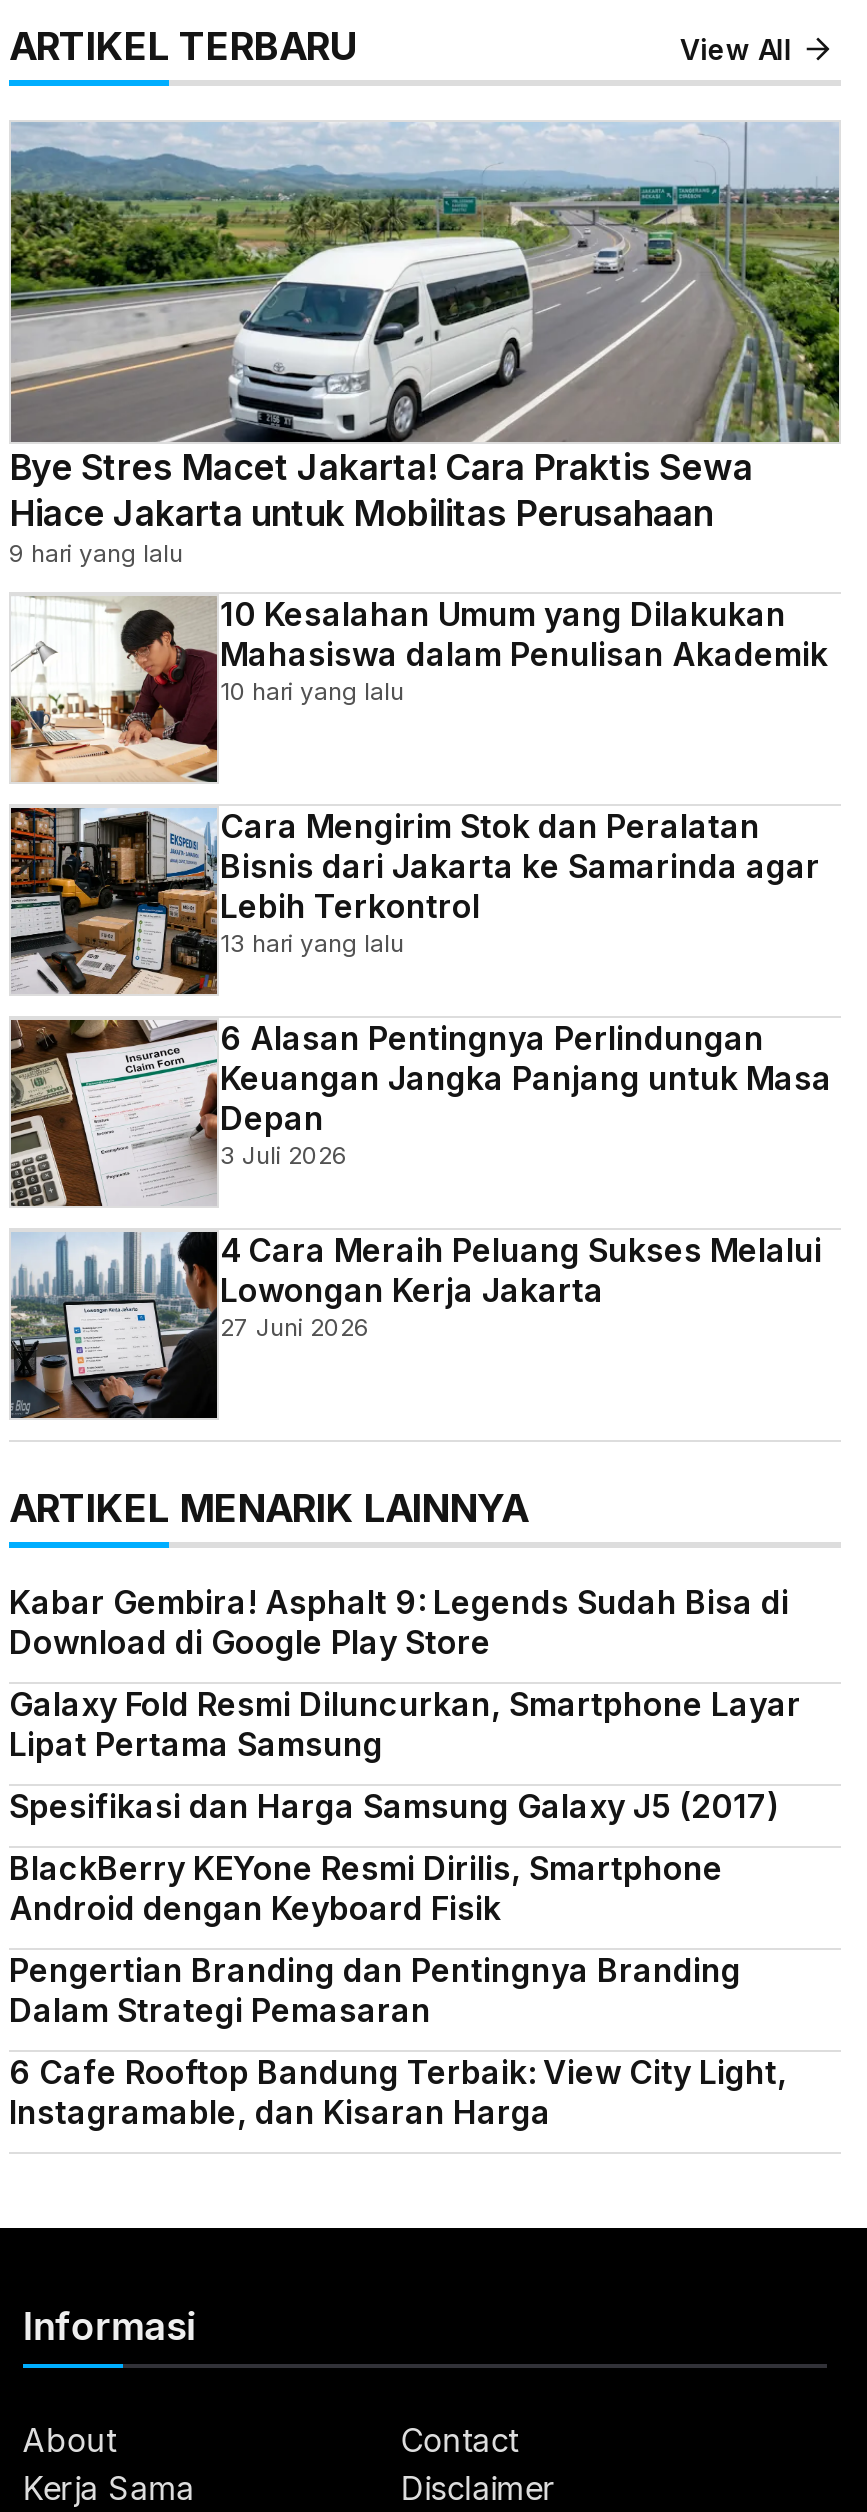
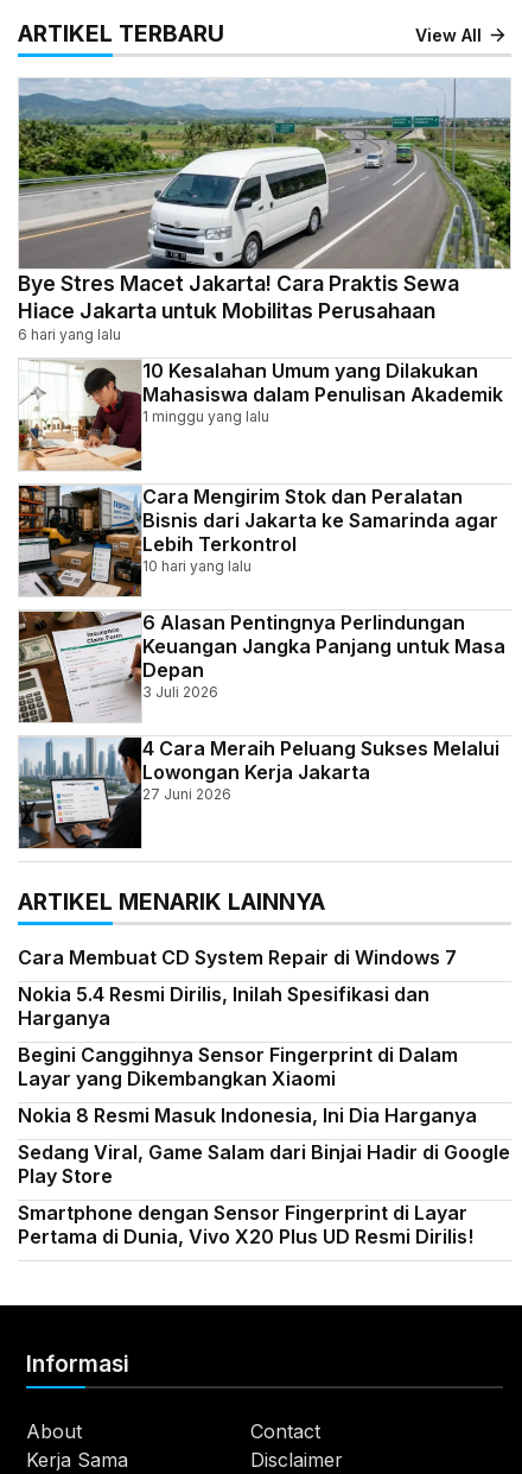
[9,538,183,568] 9 hari yang lalu -> [18,326,121,343] 6 hari yang lalu
moved [220,676,404,706] -> [143,557,252,575]: 10 hari yang lalu
none -> [143,408,270,425] 1 minggu yang lalu
[220,928,404,958] 13 hari yang lalu -> none
[9,1582,789,1662] Kabar Gembira! Asphalt 9: Legends Sudah Bisa di | Download di Google Play Store -> [18,946,457,969] Cara Membuat CD System Repair di Windows 7
[9,1684,801,1764] Galaxy Fold Resmi Diluncurkan, Smartphone Layar | Lipat Pertama Samsung -> [18,983,429,1030] Nokia 5.4 Resmi Dirilis, Inilah Spesifikasi dan | Harganya
[9,1786,779,1826] Spesifikasi dan Harga Samsung Galaxy J5 (2017) -> [18,1043,458,1091] Begini Canggihnya Sensor Fingerprint di Dalam | Layar yang Dikembangkan Xiaomi
[9,1848,723,1928] BlackBerry KEYone Resmi Dirilis, Smartphone | Android dengan Keyboard Fisik -> [18,1104,477,1127] Nokia 8 Resmi Masuk Indonesia, Ini Dia Harganya
[9,1950,741,2030] Pengertian Branding dan Pentingnya Branding | Dalam Strategi Pemasaran -> [18,1140,510,1188] Sedang Viral, Game Salam dari Binjai Hadir di Google | Play Store
[9,2052,787,2132] 6 Cafe Rooftop Bandung Terbaik: View City Light, | Instagramable, dan Kisaran Harga -> [18,1201,473,1249] Smartphone dengan Sensor Fingerprint di Layar | Pertama di Dunia, Vivo X20 Plus UD Resmi Dirilis!

